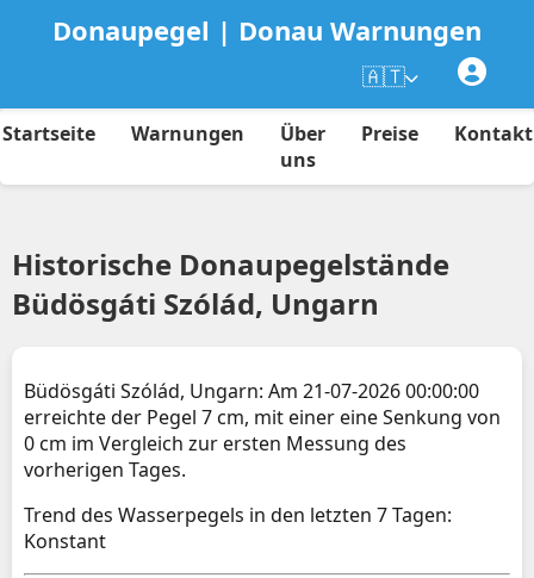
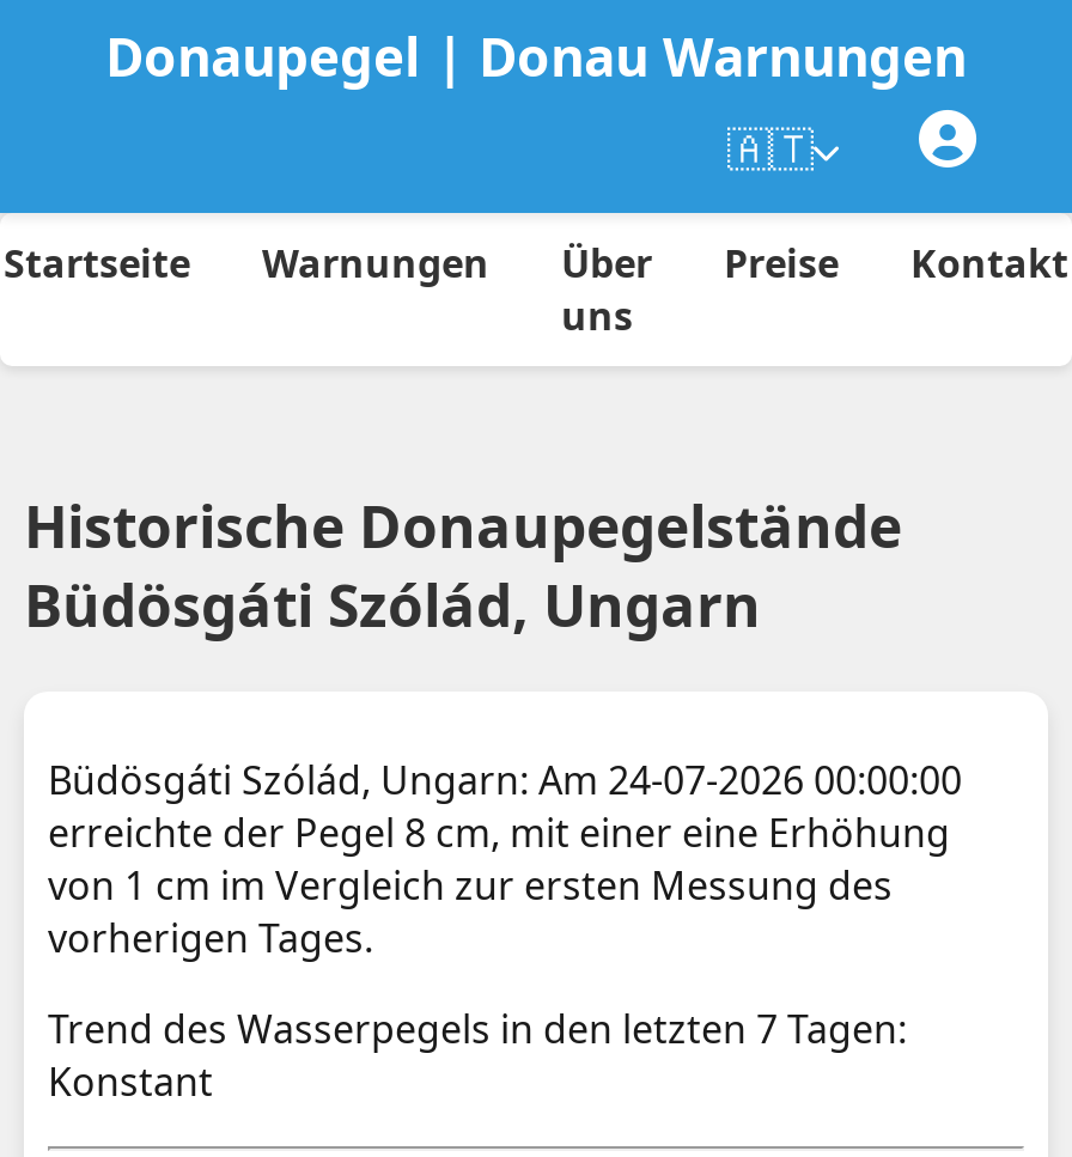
[24,378,501,456] Büdösgáti Szólád, Ungarn: Am 21-07-2026 00:00:00 | erreichte der Pegel 7 cm, mit einer eine Senkung von | 0 cm im Vergleich zur ersten Messung des -> [48,753,962,911] Büdösgáti Szólád, Ungarn: Am 24-07-2026 00:00:00 | erreichte der Pegel 8 cm, mit einer eine Erhöhung | von 1 cm im Vergleich zur ersten Messung des

